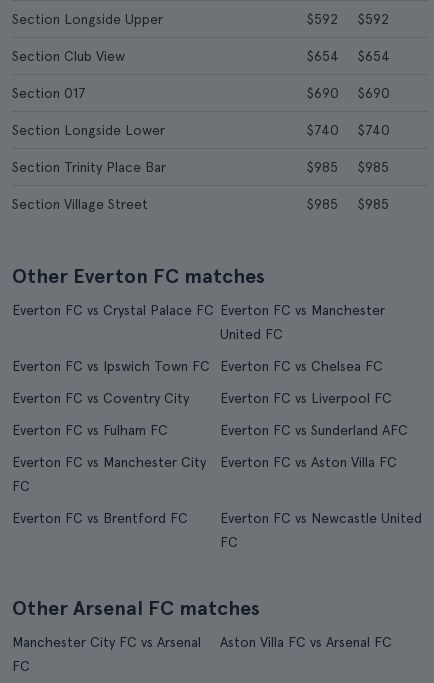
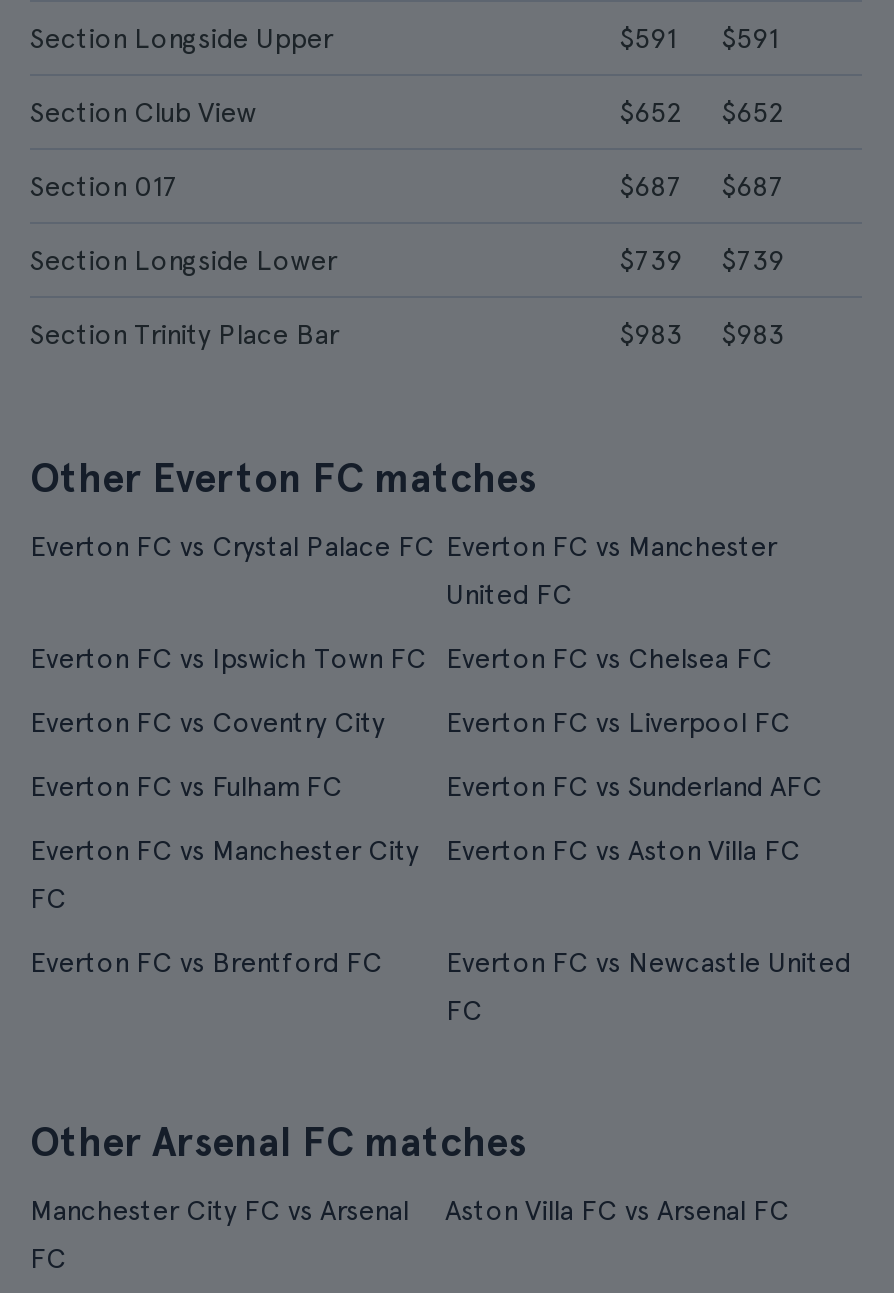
[307,11,338,27] $592 -> [620,22,676,54] $591
[358,11,389,27] $592 -> [722,22,778,54] $591
[307,48,339,64] $654 -> [620,96,682,128] $652
[358,48,390,64] $654 -> [722,96,784,128] $652
[307,85,339,101] $690 -> [620,170,682,202] $687
[358,85,390,101] $690 -> [722,170,784,202] $687
[307,122,339,138] $740 -> [620,244,682,276] $739
[358,122,390,138] $740 -> [722,244,784,276] $739
[12,159,389,212] $985 | $985 | Section Village Street | $985 | $985 -> [620,318,784,350] $983 | $983

